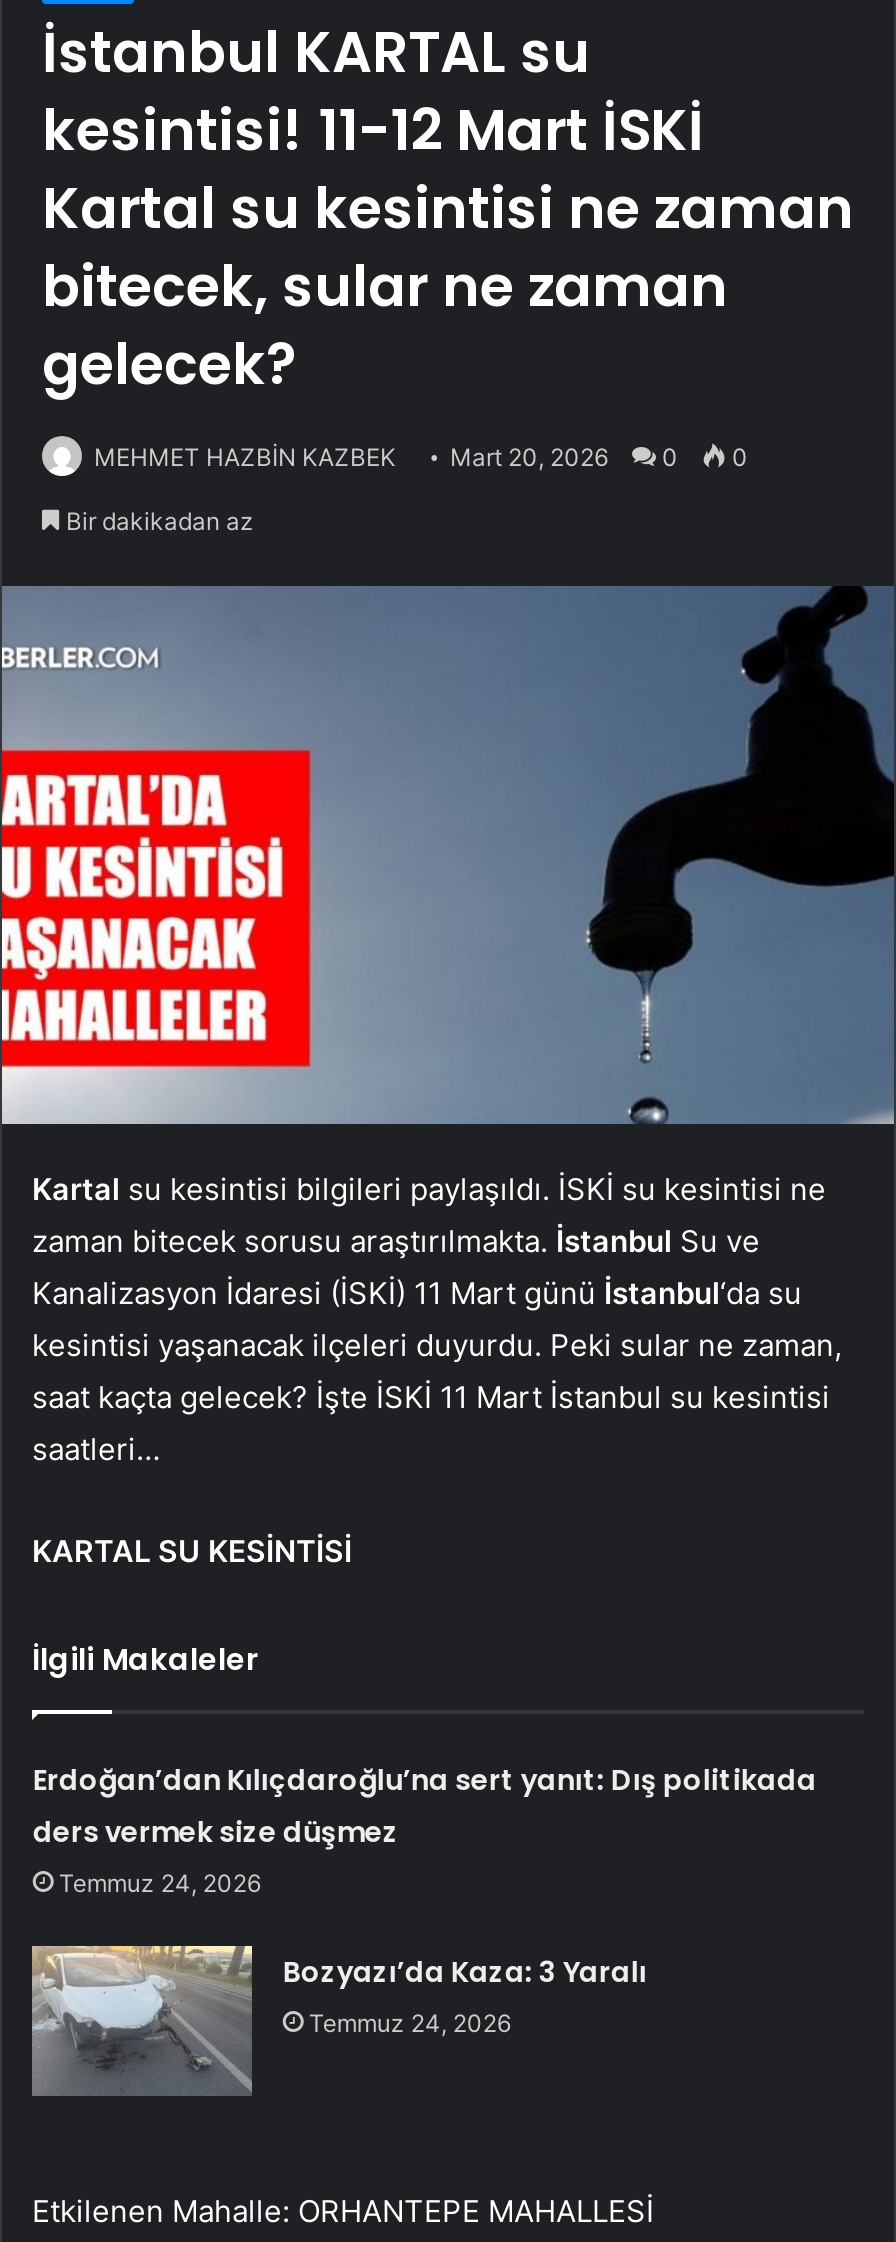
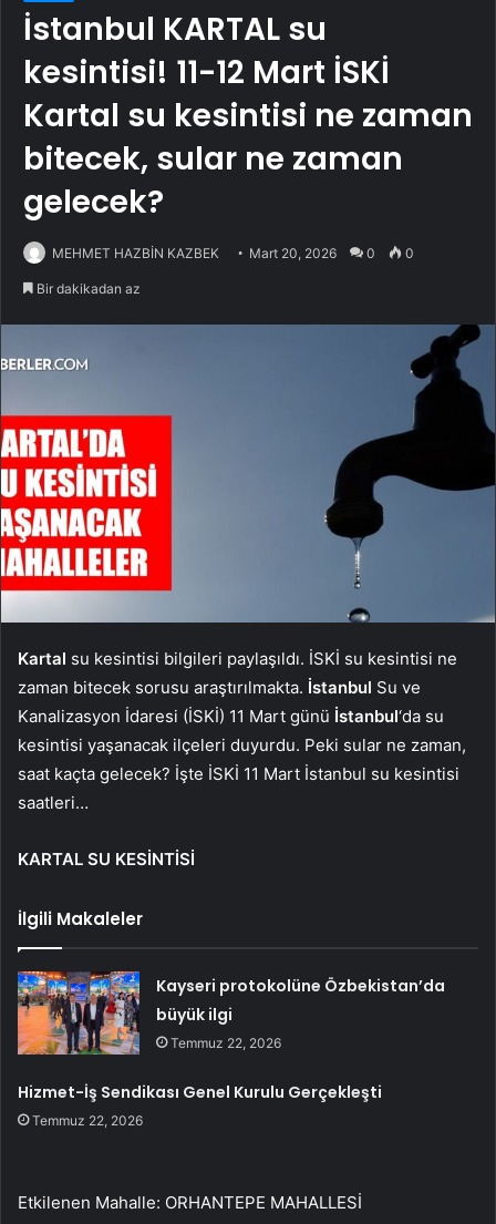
[33,1760,817,1898] Erdoğan’dan Kılıçdaroğlu’na sert yanıt: Dış politikada | ders vermek size düşmez | Temmuz 24, 2026 -> [156,975,445,1051] Kayseri protokolüne Özbekistan’da | büyük ilgi | Temmuz 22, 2026
[283,1952,647,2038] Bozyazı’da Kaza: 3 Yaralı | Temmuz 24, 2026 -> [18,1081,382,1129] Hizmet-İş Sendikası Genel Kurulu Gerçekleşti | Temmuz 22, 2026

